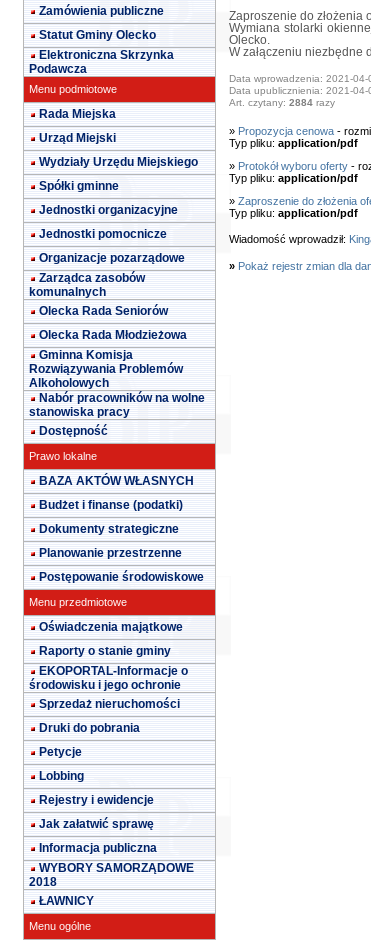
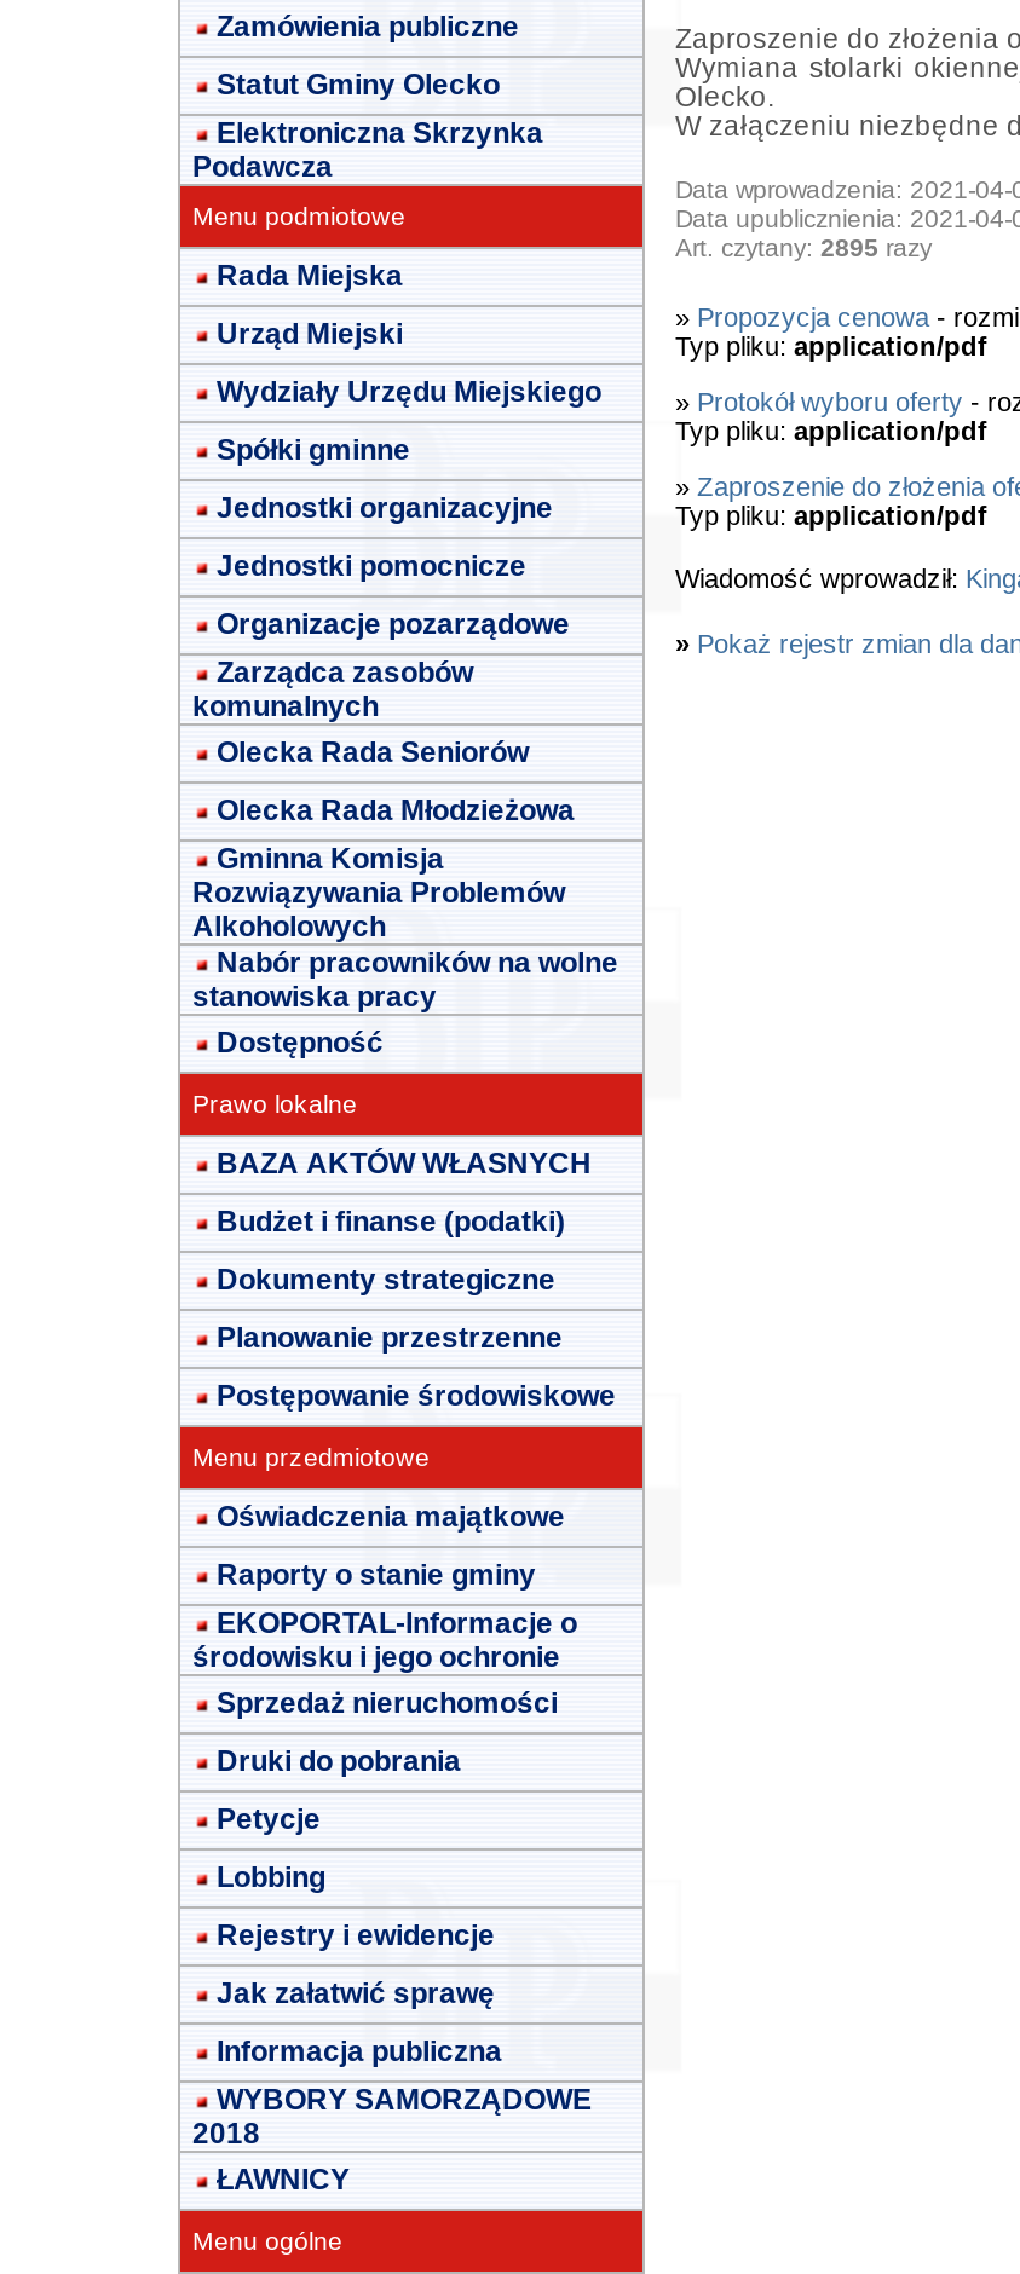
[228,97,334,108] Art. czytany: 2884 razy -> [675,236,932,262] Art. czytany: 2895 razy

